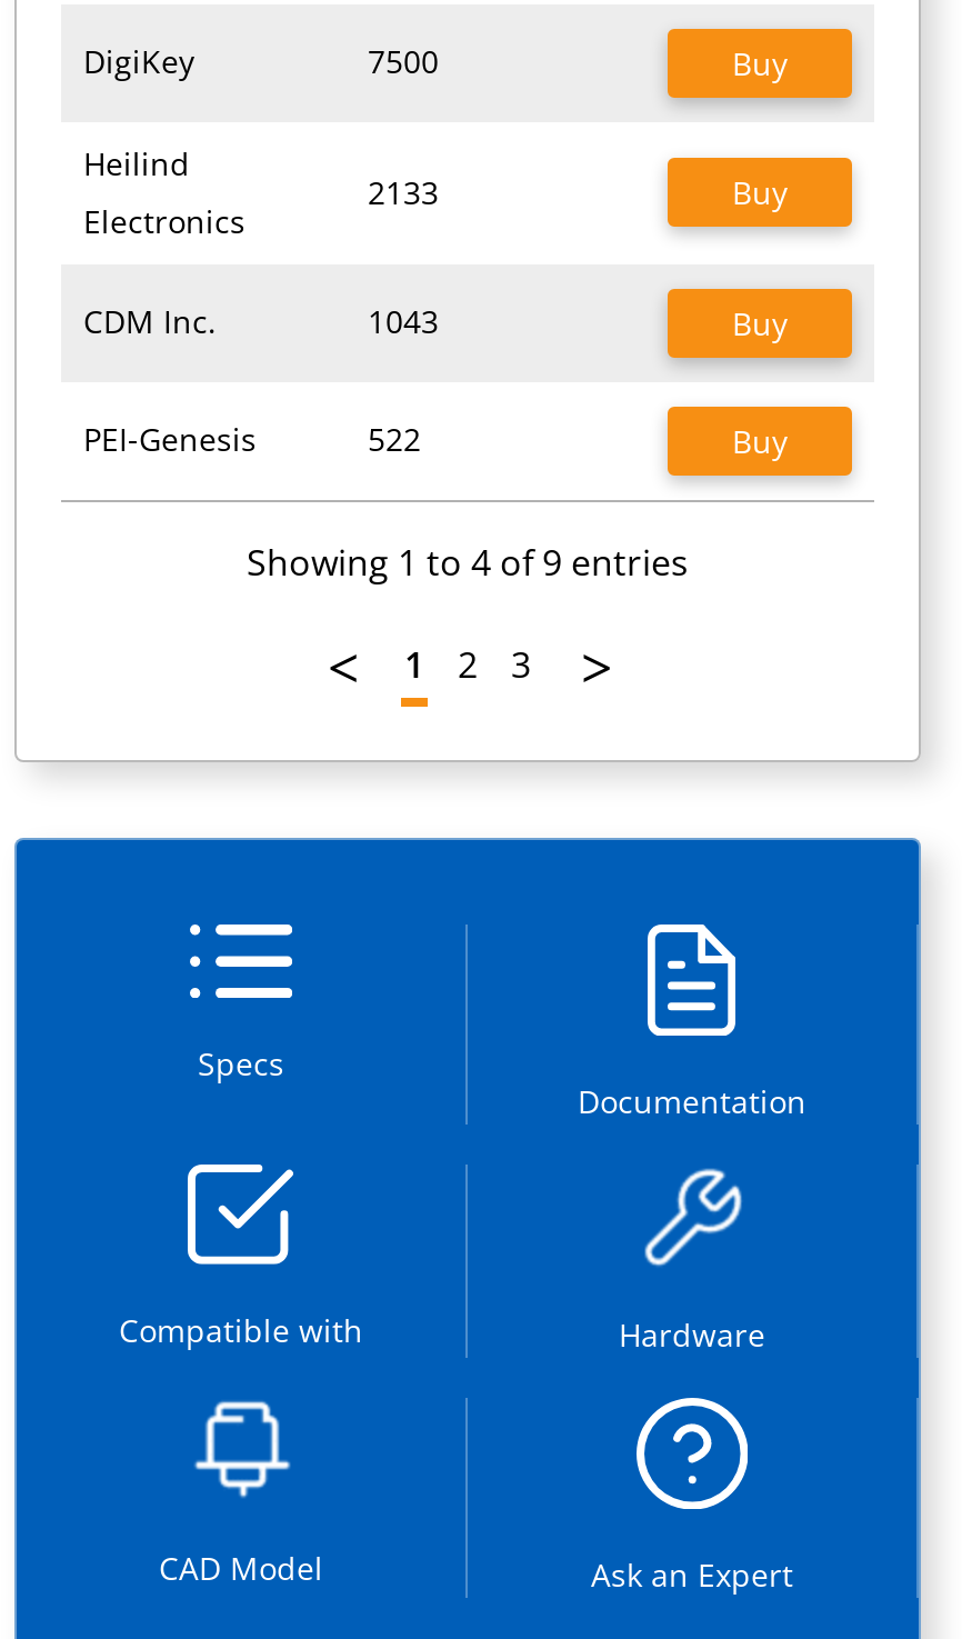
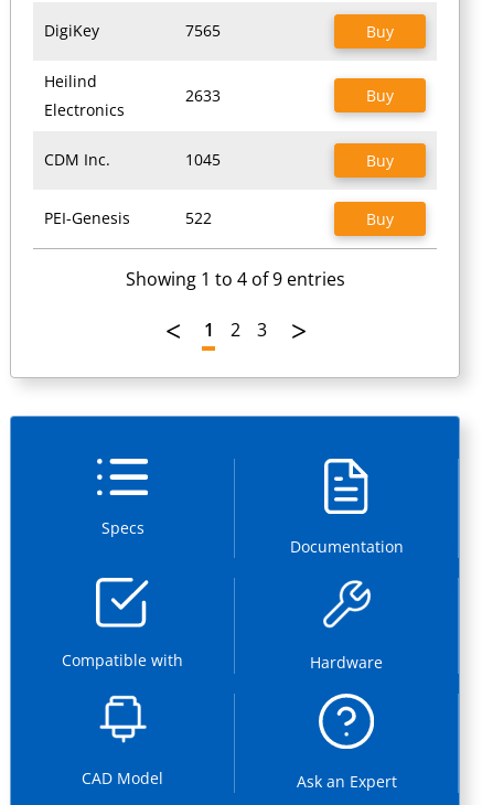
[368,40,439,82] 7500 -> [185,20,221,41] 7565
[368,171,439,213] 2133 -> [185,85,221,106] 2633
[368,300,439,342] 1043 -> [185,149,221,170] 1045

